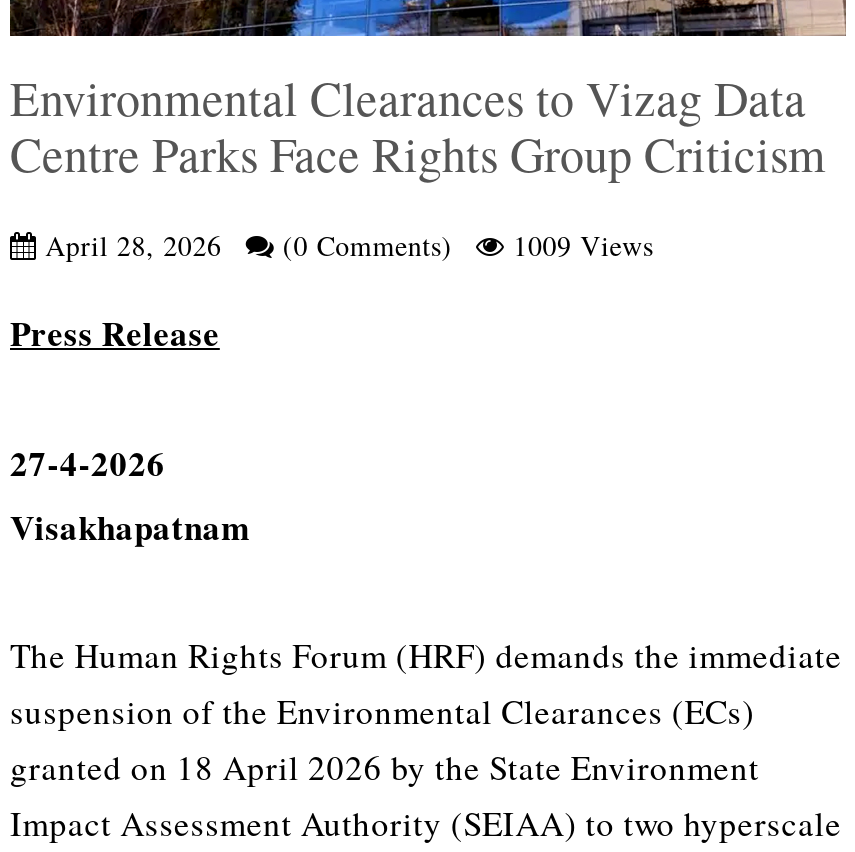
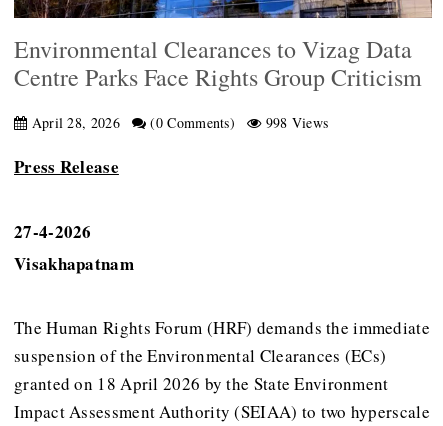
[37,225,653,263] April 28, 2026 (0 Comments) 1009 Views -> [27,113,328,132] April 28, 2026 (0 Comments) 998 Views

